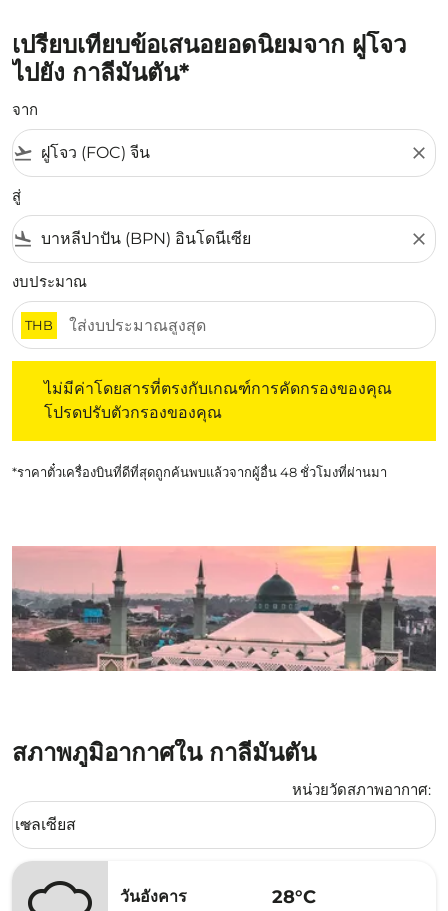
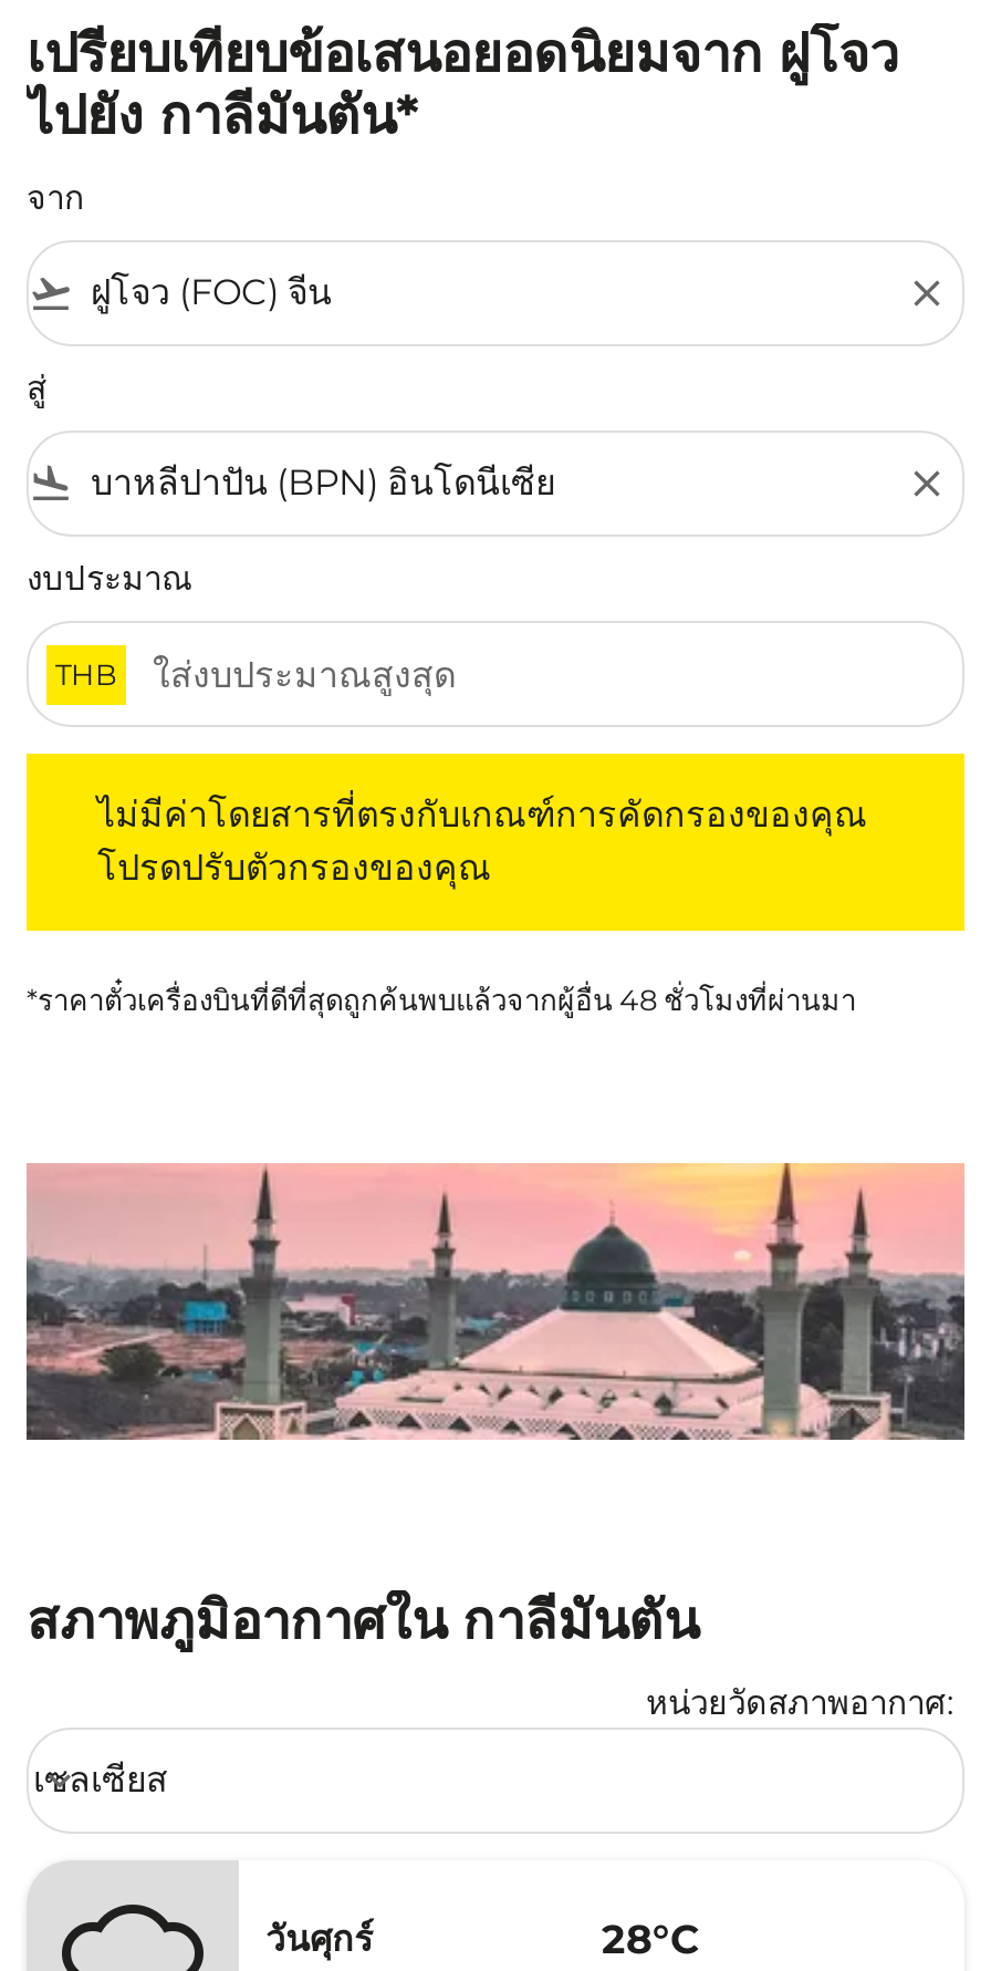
[120,887,187,906] วันอังคาร -> [265,1918,374,1960] วันศุกร์

